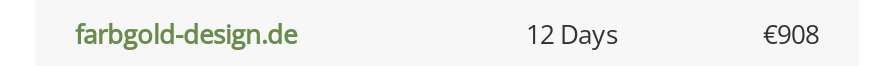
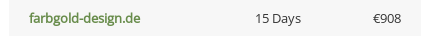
[526,16,618,52] 12 Days -> [254,9,300,27] 15 Days

